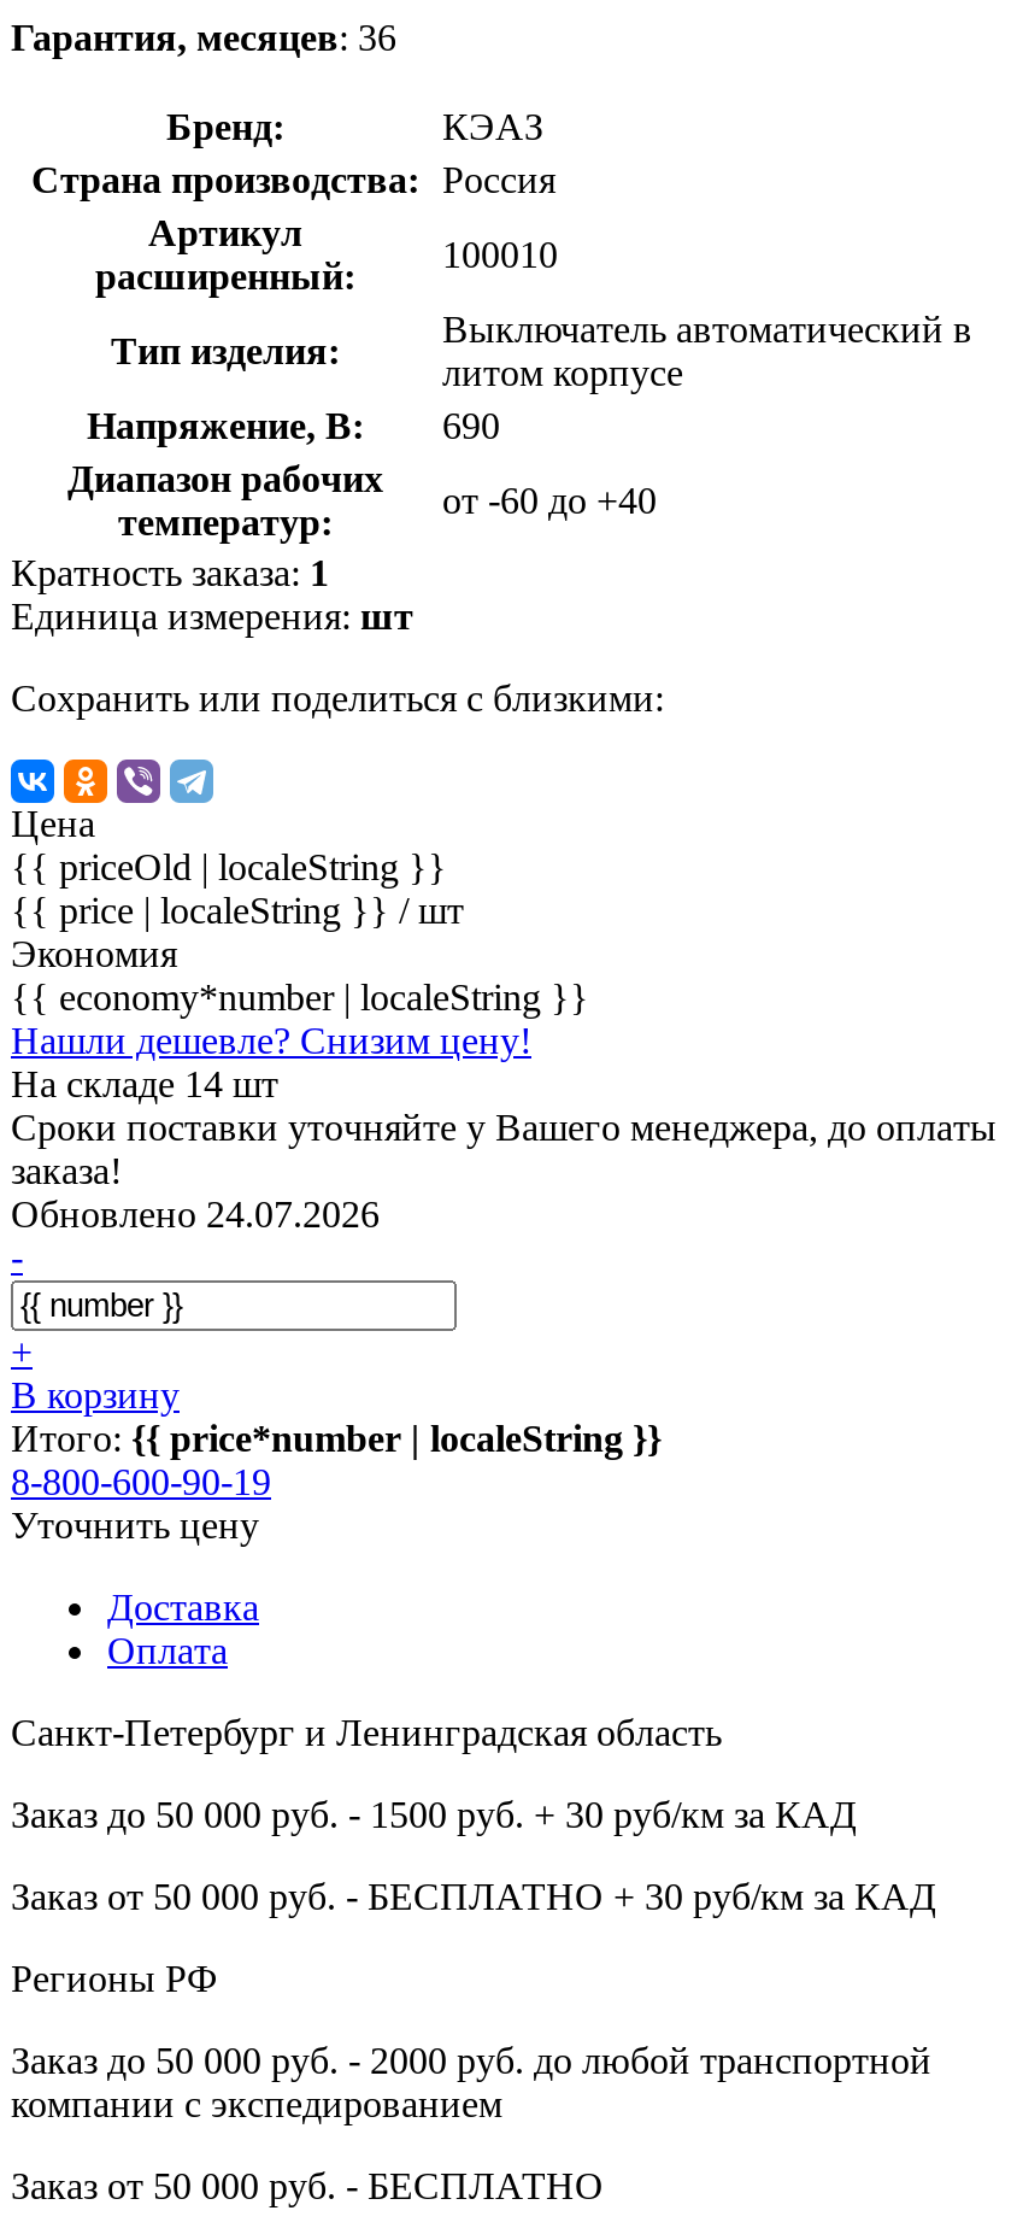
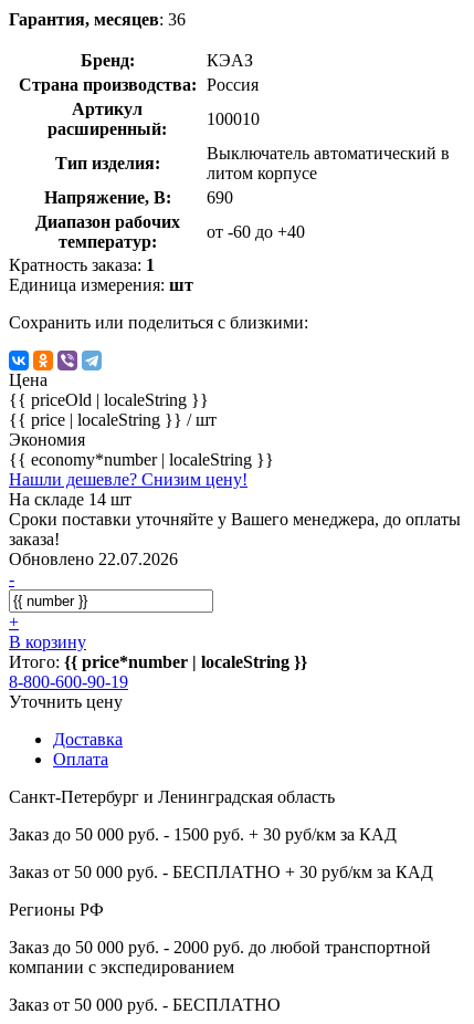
[11,1193,380,1234] Обновлено 24.07.2026 -> [9,549,178,568] Обновлено 22.07.2026

